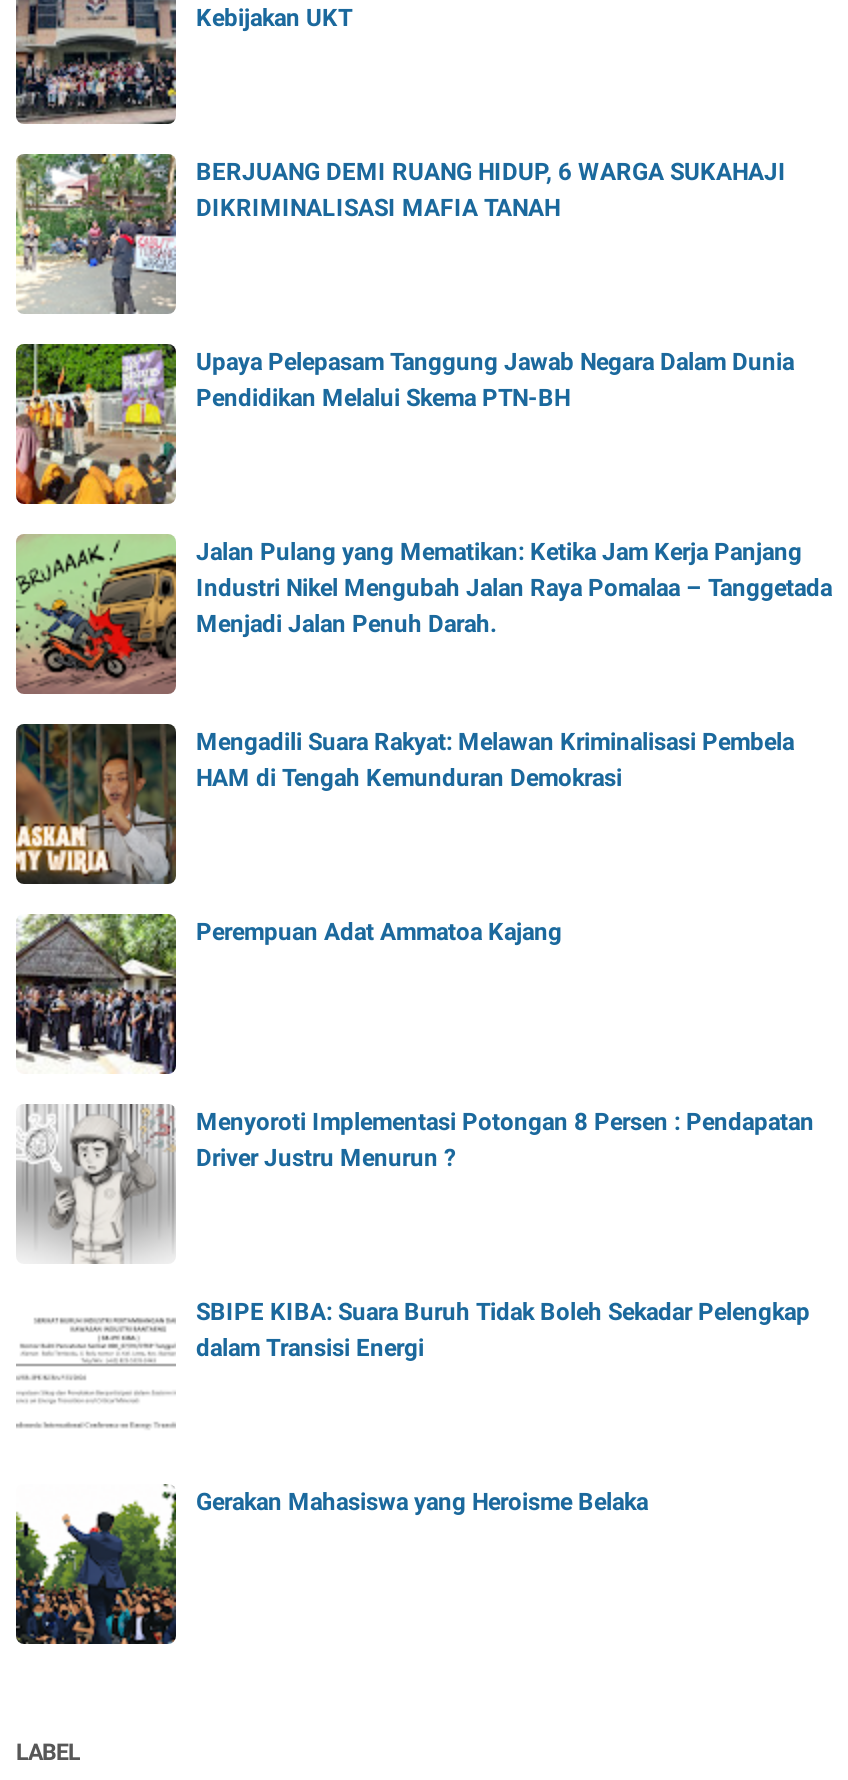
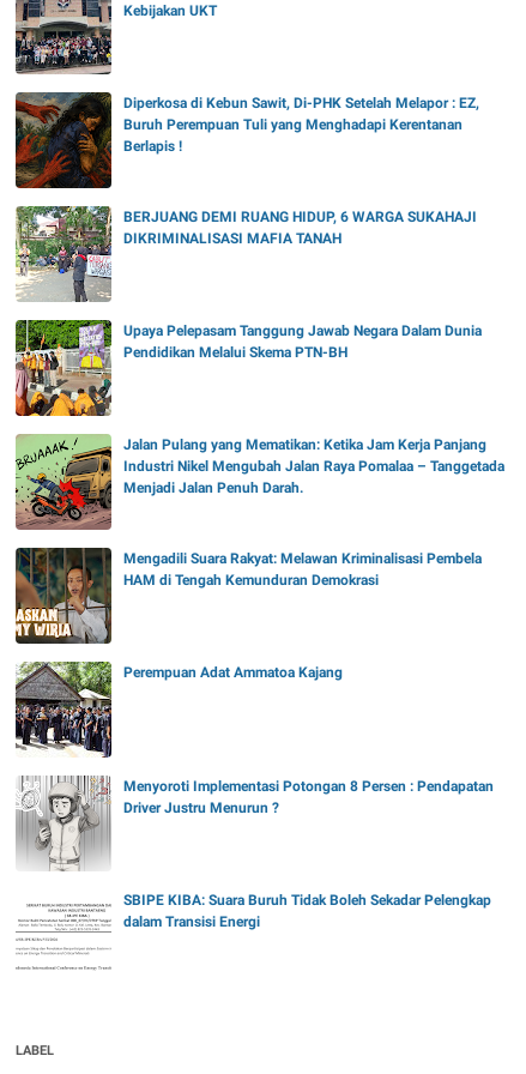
none -> [14,91,479,189] [image] | Diperkosa di Kebun Sawit, Di-PHK Setelah Melapor : EZ, | Buruh Perempuan Tuli yang Menghadapi Kerentanan | Berlapis !
moved [12,150,832,1362] -> [13,204,504,930]: [image] | BERJUANG DEMI RUANG HIDUP, 6 WARGA SUKAHAJI | DIKRIMINALISASI MAFIA TANAH | ... | SBIPE KIBA: Suara Buruh Tidak Boleh Sekadar Pelengkap | dalam Transisi Energi
[14,1484,648,1646] [image] | Gerakan Mahasiswa yang Heroisme Belaka -> none

